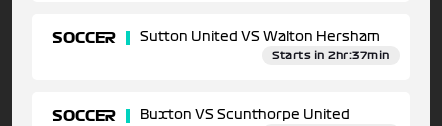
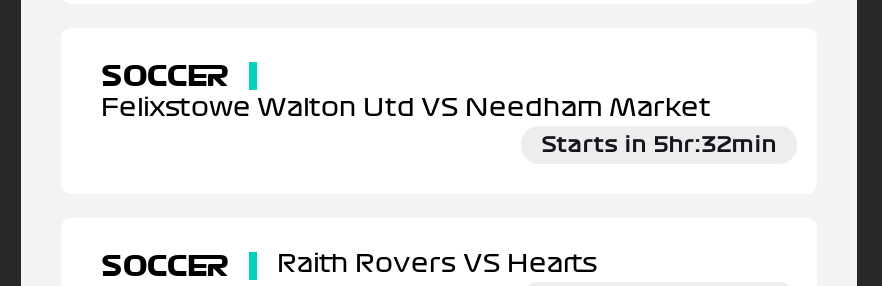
[140,31,380,43] Sutton United VS Walton Hersham -> [101,96,711,120] Felixstowe Walton Utd VS Needham Market
[272,50,390,61] Starts in 2hr:37min -> [541,134,777,156] Starts in 5hr:32min
[140,109,350,121] Buxton VS Scunthorpe United -> [277,252,597,276] Raith Rovers VS Hearts

